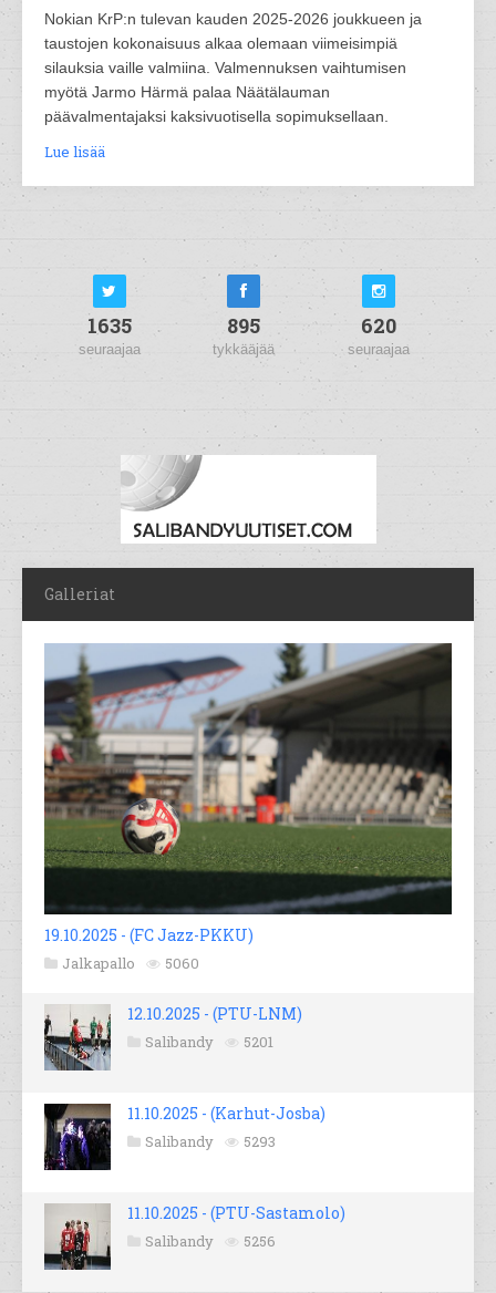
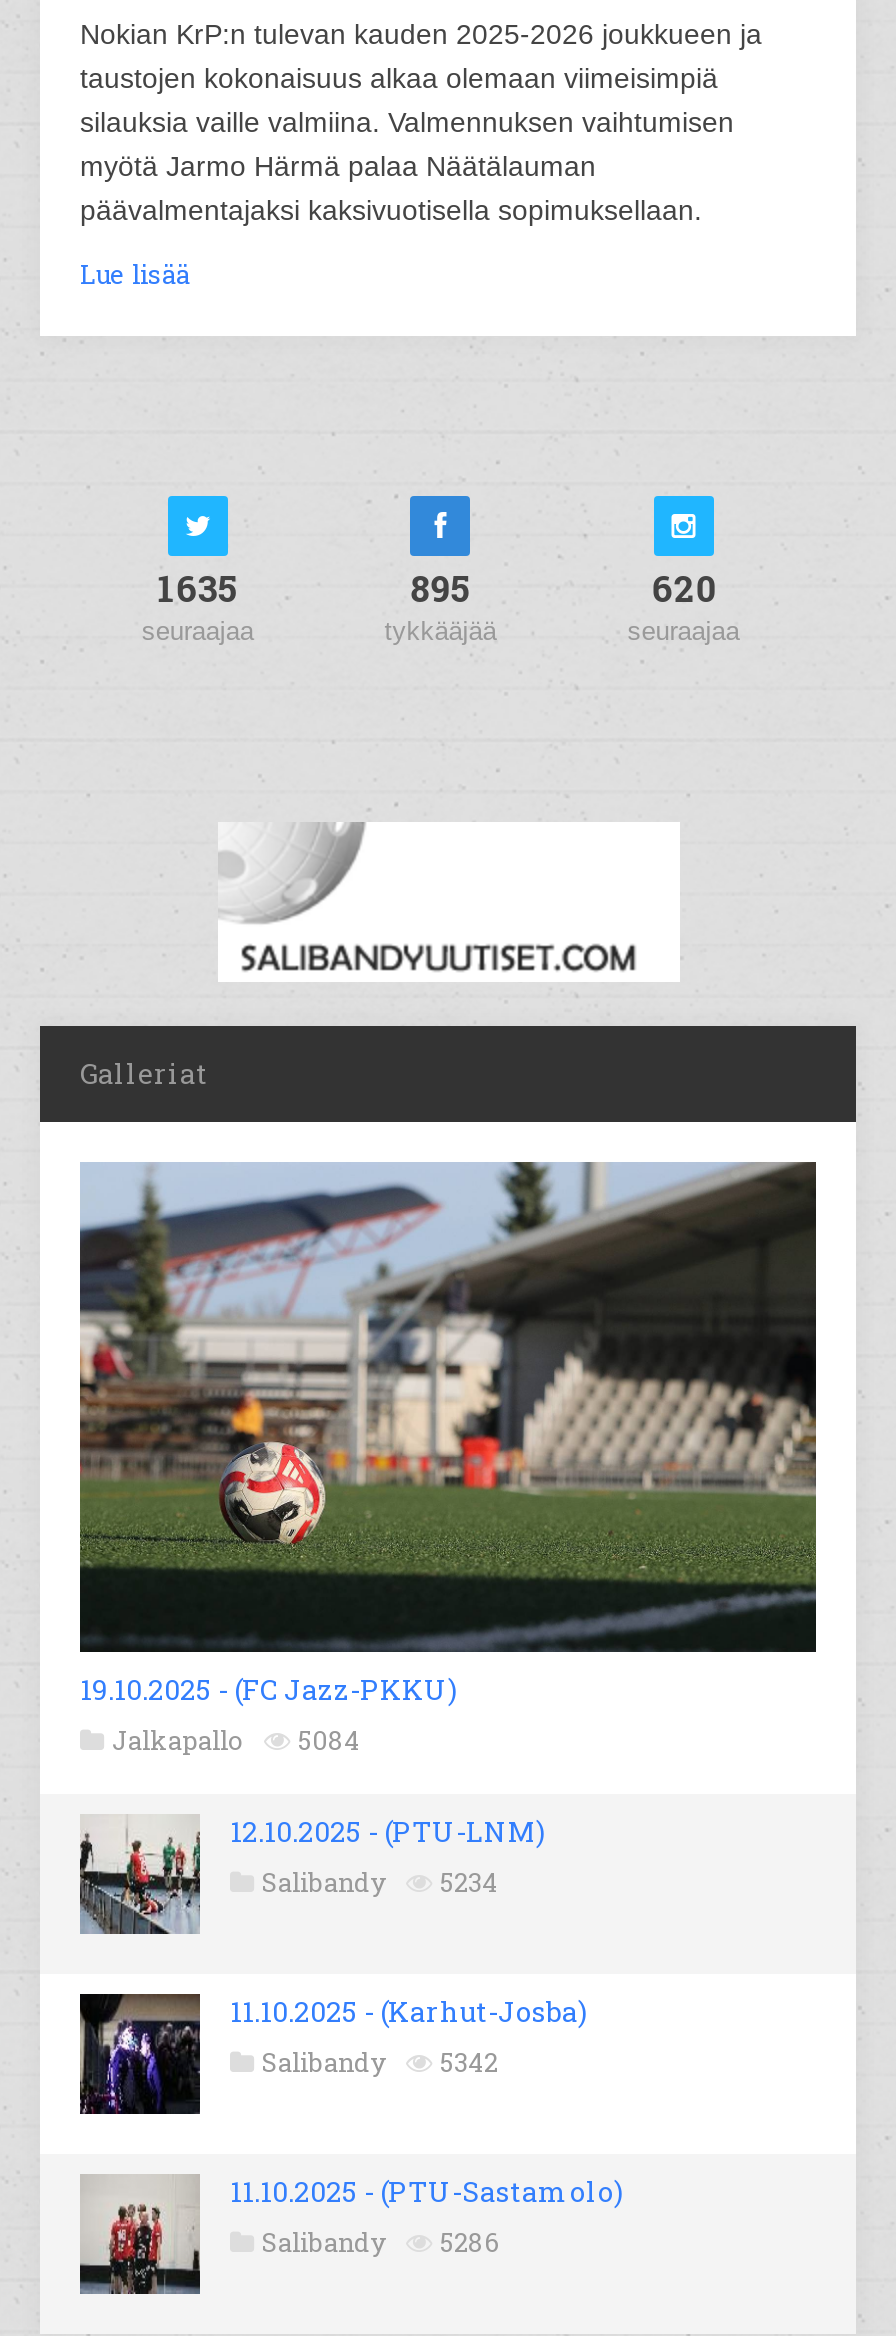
[62,953,199,973] Jalkapallo 5060 -> [112,1723,360,1759] Jalkapallo 5084
[145,1032,273,1052] Salibandy 5201 -> [262,1865,498,1901] Salibandy 5234
[145,1132,276,1152] Salibandy 5293 -> [262,2045,498,2081] Salibandy 5342
[145,1231,276,1251] Salibandy 5256 -> [262,2225,500,2261] Salibandy 5286

